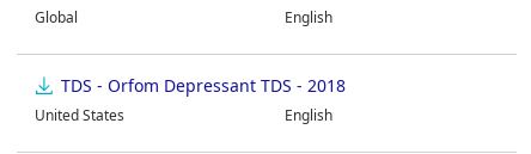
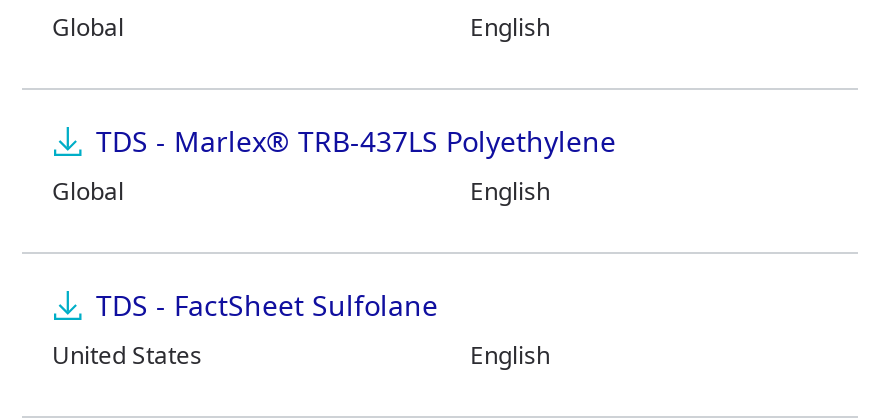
[61,74,346,97] TDS - Orfom Depressant TDS - 2018 -> [52,122,616,324] TDS - Marlex® TRB-437LS Polyethylene | Global | English | TDS - FactSheet Sulfolane

